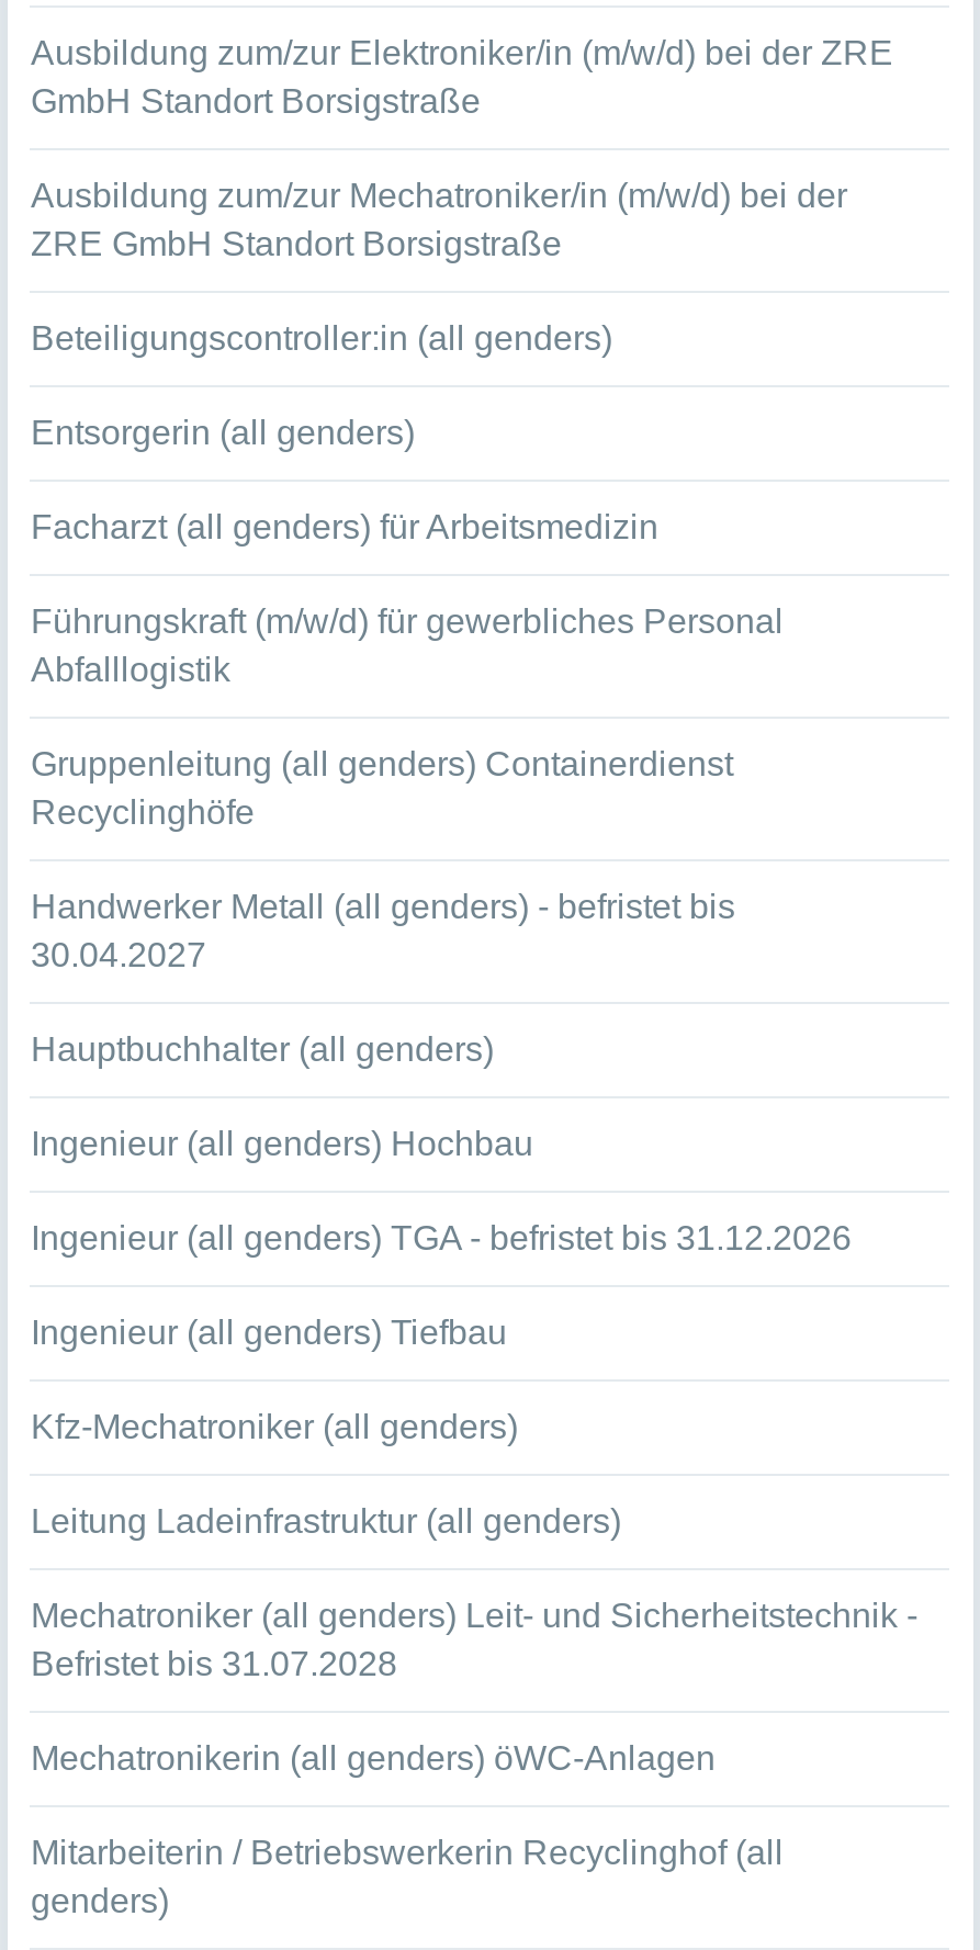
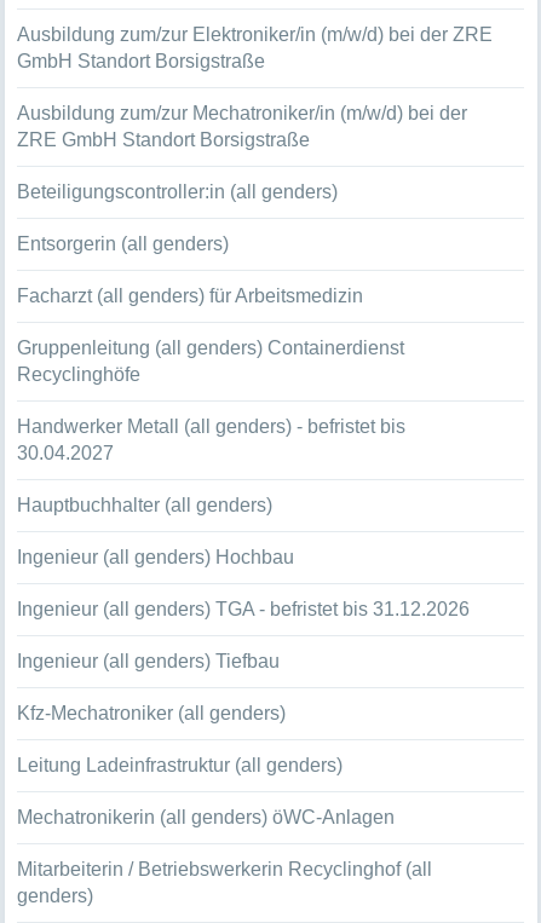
[31,602,784,688] Führungskraft (m/w/d) für gewerbliches Personal | Abfalllogistik -> none
[31,1597,917,1682] Mechatroniker (all genders) Leit- und Sicherheitstechnik - | Befristet bis 31.07.2028 -> none

